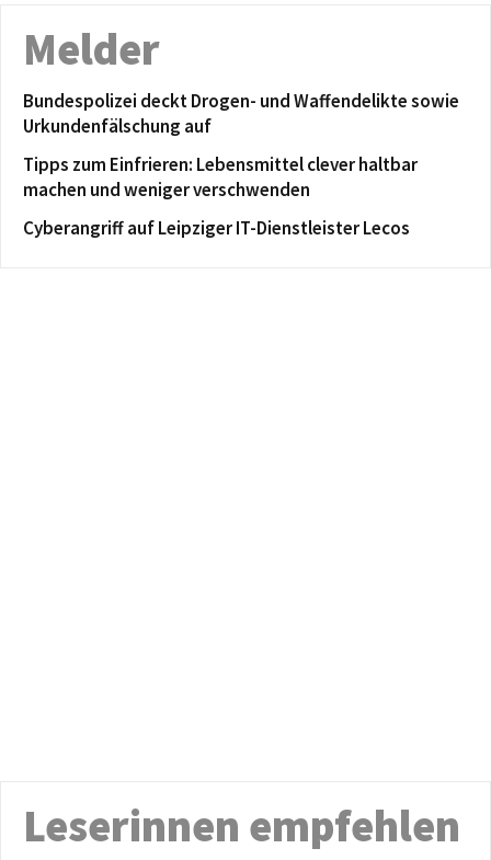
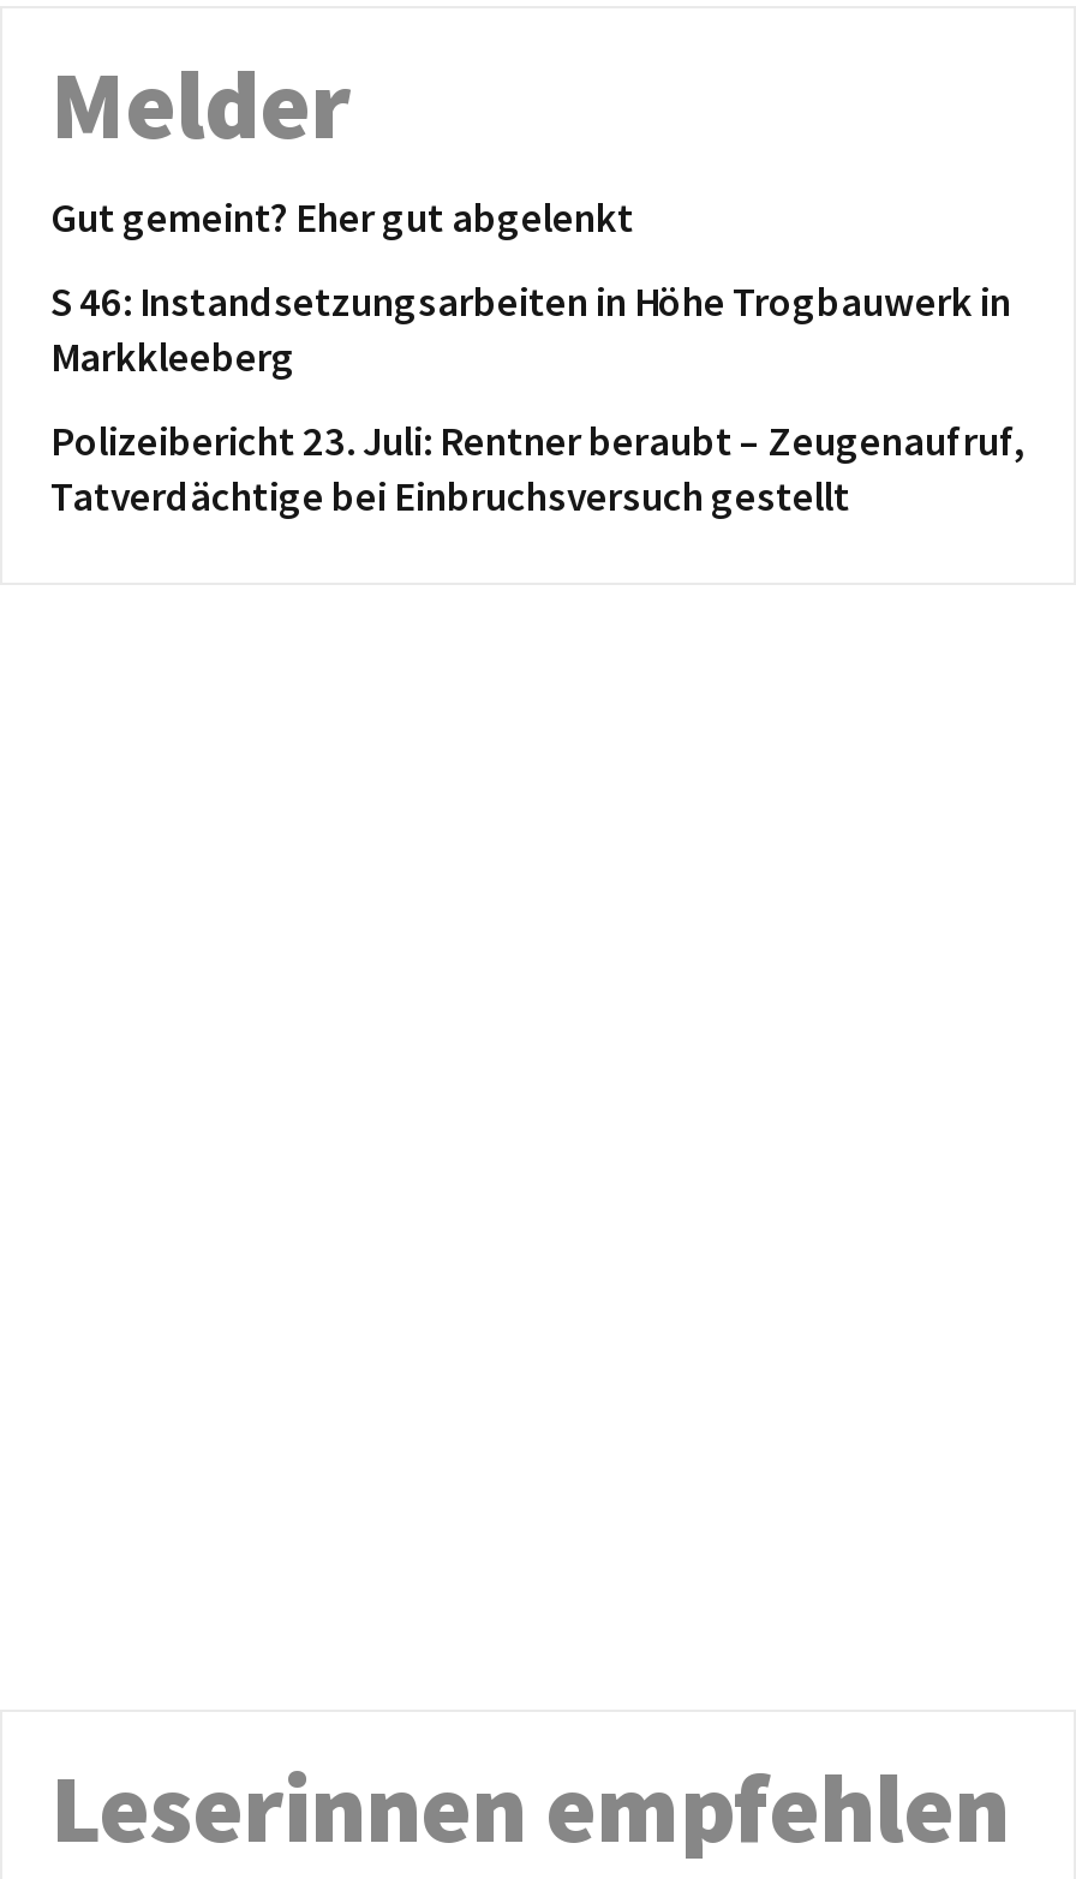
[23,89,459,138] Bundespolizei deckt Drogen- und Waffendelikte sowie | Urkundenfälschung auf -> [50,191,634,244] Gut gemeint? Eher gut abgelenkt
[23,152,418,202] Tipps zum Einfrieren: Lebensmittel clever haltbar | machen und weniger verschwenden -> [50,275,1011,383] S 46: Instandsetzungsarbeiten in Höhe Trogbauwerk in | Markkleeberg
[23,216,410,240] Cyberangriff auf Leipziger IT-Dienstleister Lecos -> [50,414,1026,523] Polizeibericht 23. Juli: Rentner beraubt – Zeugenaufruf, | Tatverdächtige bei Einbruchsversuch gestellt

